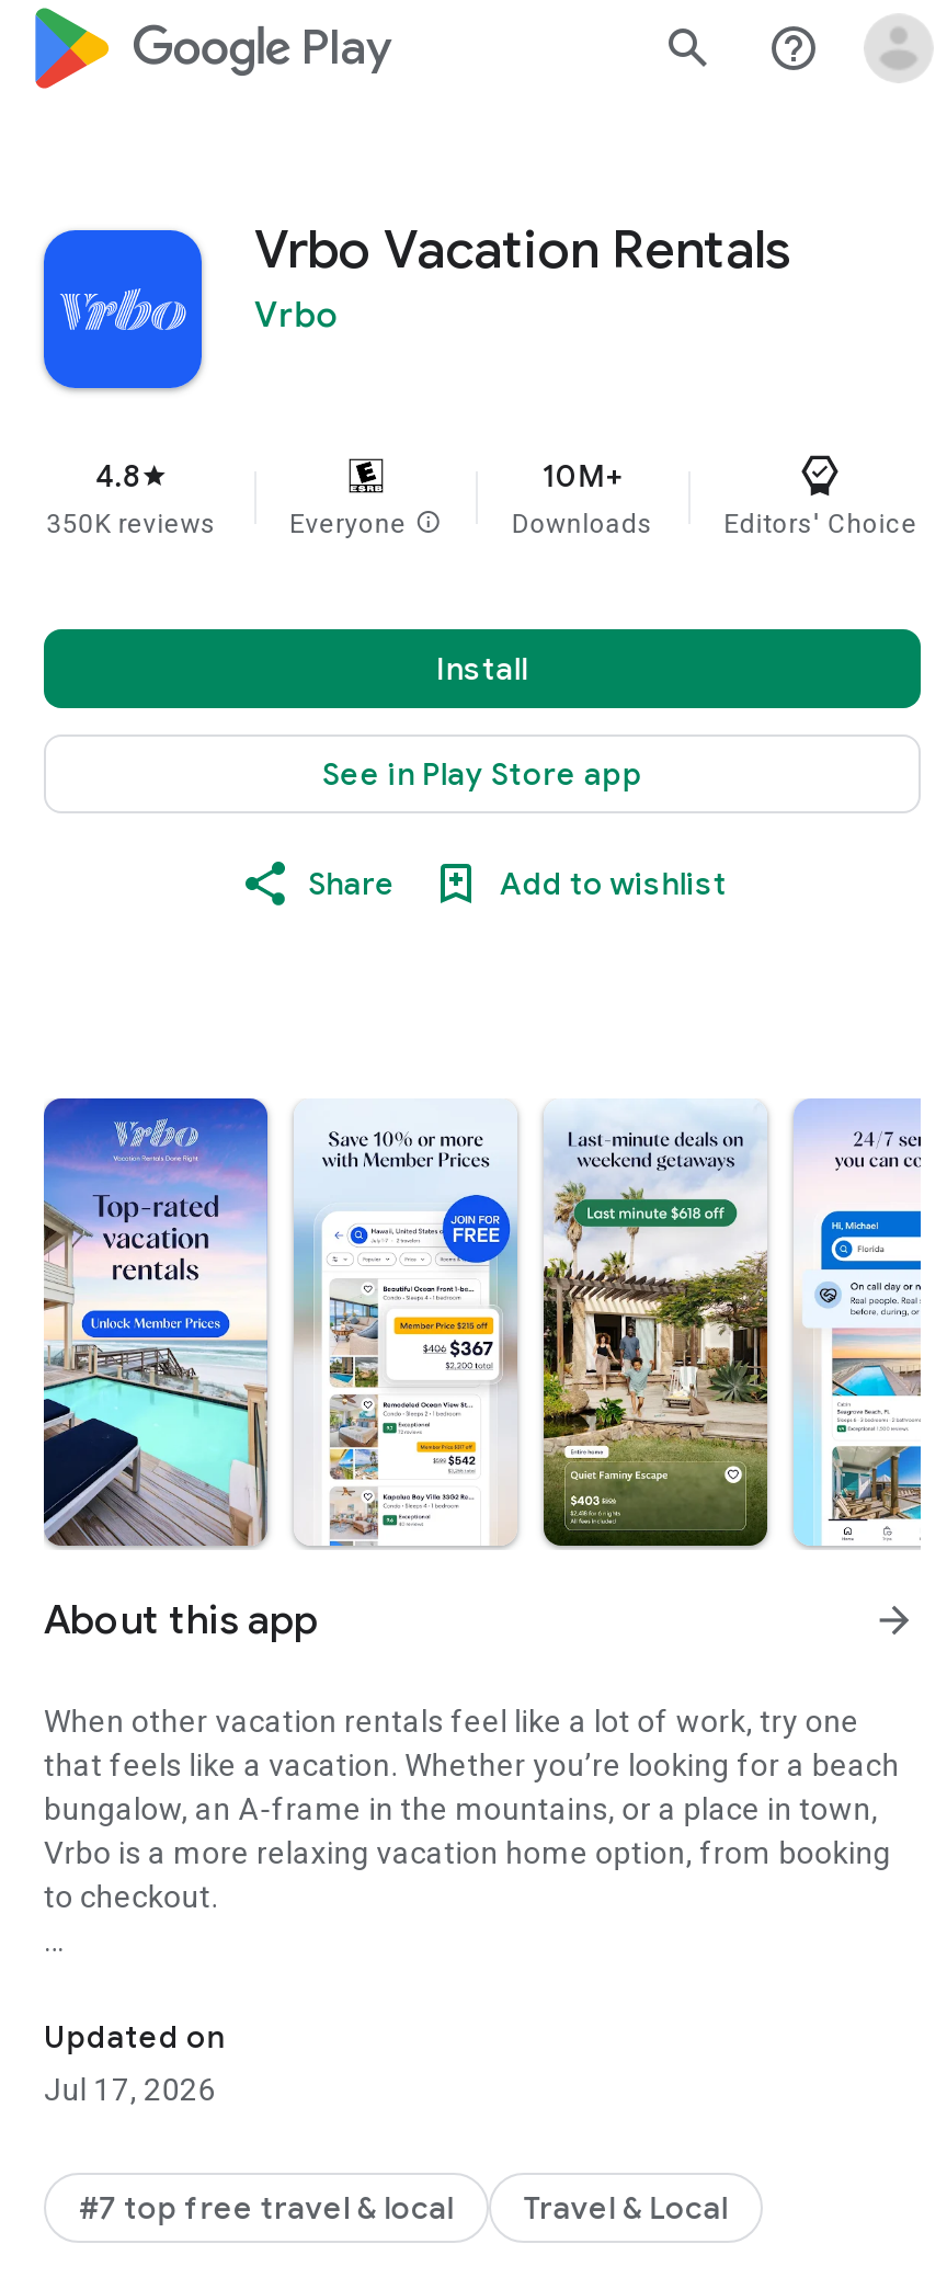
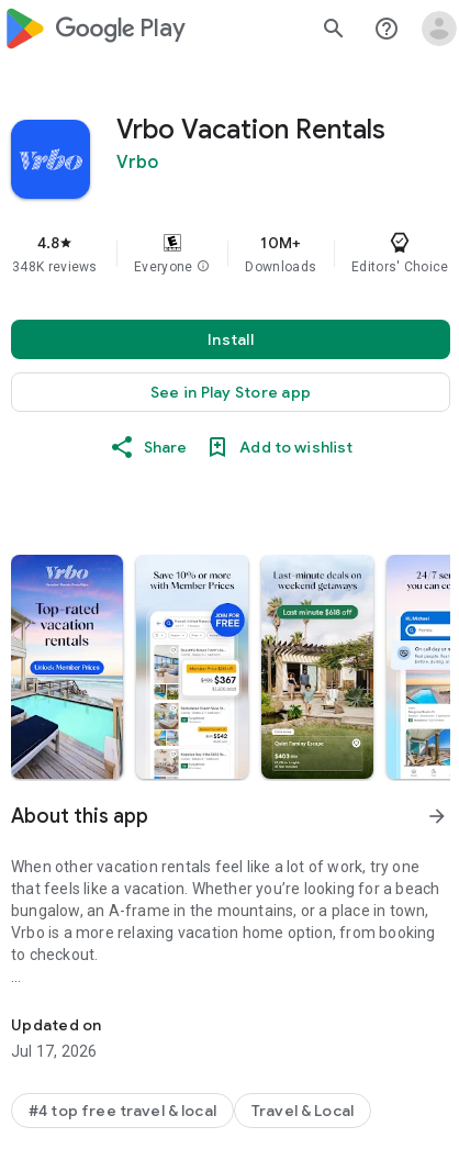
[46,509,217,539] 350K reviews -> [12,259,98,275] 348K reviews
[79,2188,454,2228] #7 top free travel & local -> [29,1101,216,1120] #4 top free travel & local

